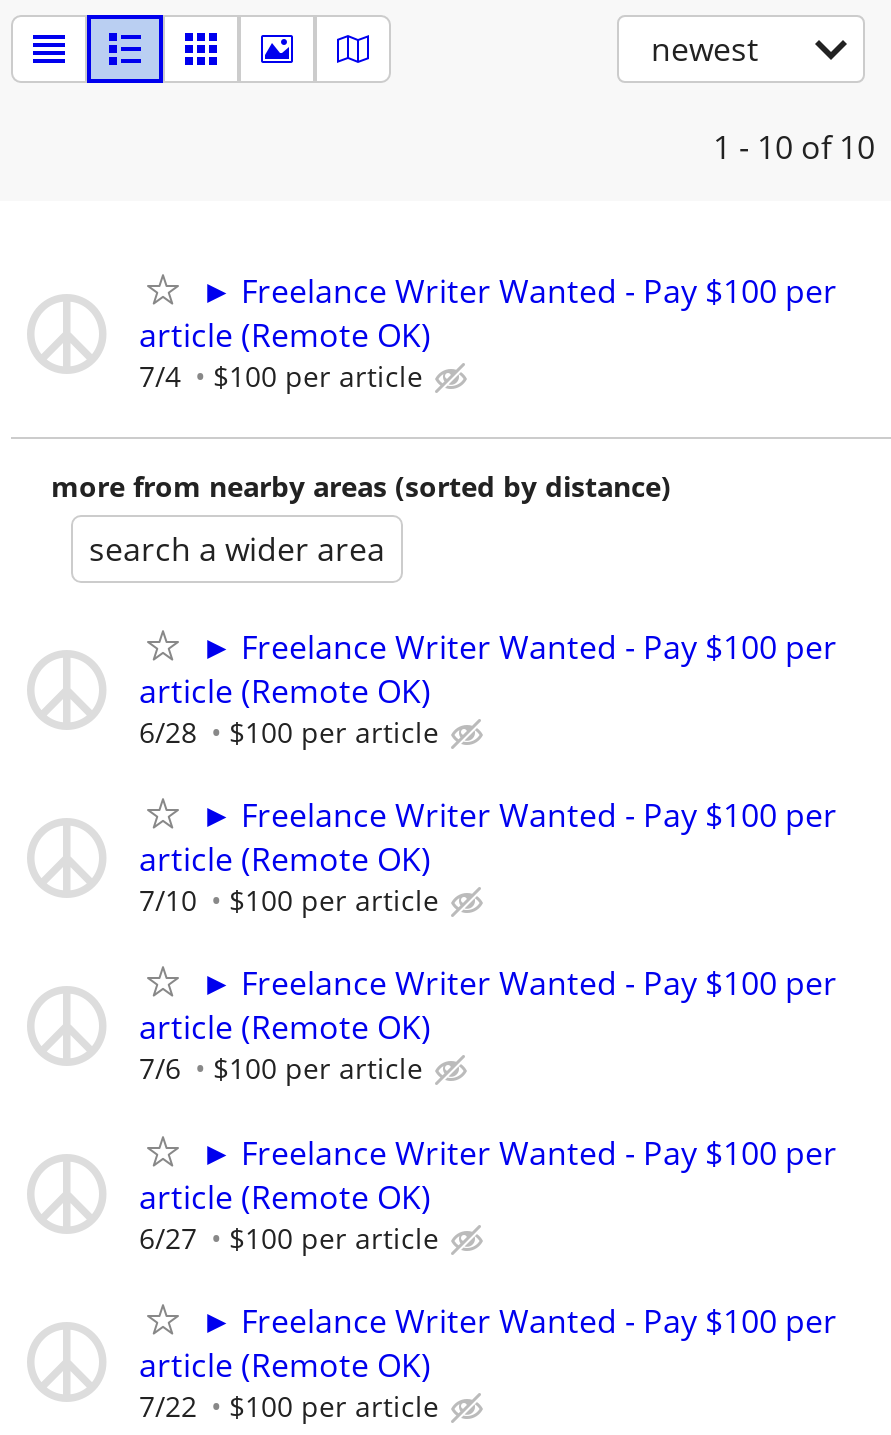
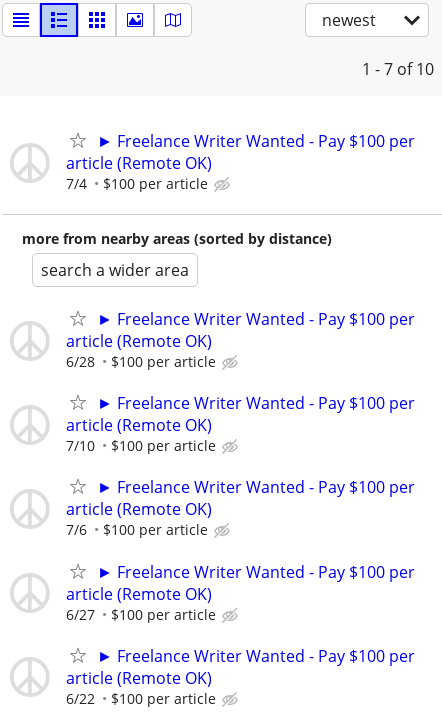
[713,125,875,169] 1 - 10 of 10 -> [362,58,434,80] 1 - 7 of 10
[139,1387,439,1425] 7/22 $100 per article -> [66,689,216,708] 6/22 $100 per article

